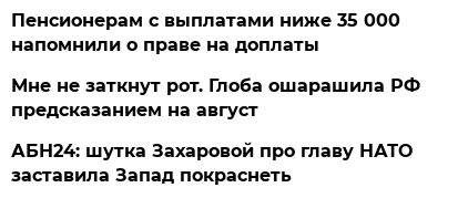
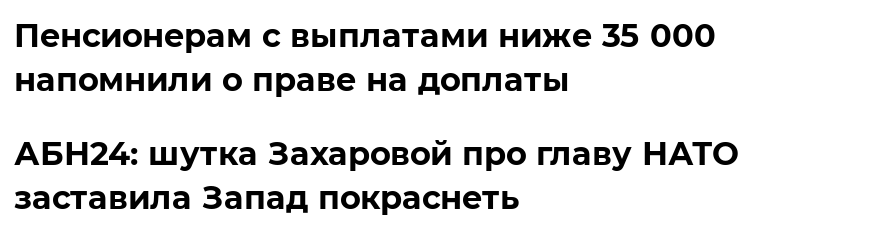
[12,75,421,121] Мне не заткнут рот. Глоба ошарашила РФ | предсказанием на август -> none

